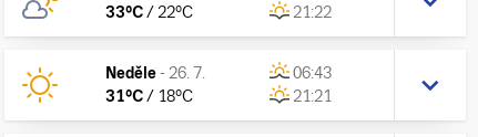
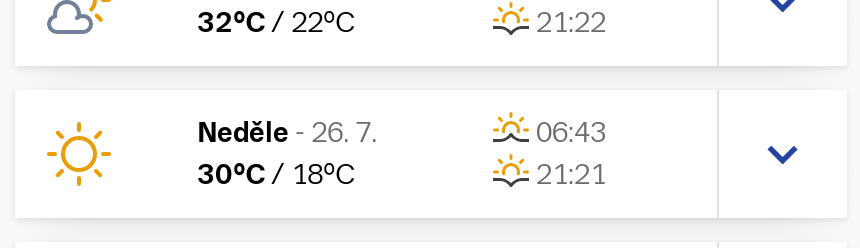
[105,3,193,21] 33°C / 22°C -> [197,6,355,38] 32°C / 22°C
[105,87,193,105] 31°C / 18°C -> [197,158,355,190] 30°C / 18°C

